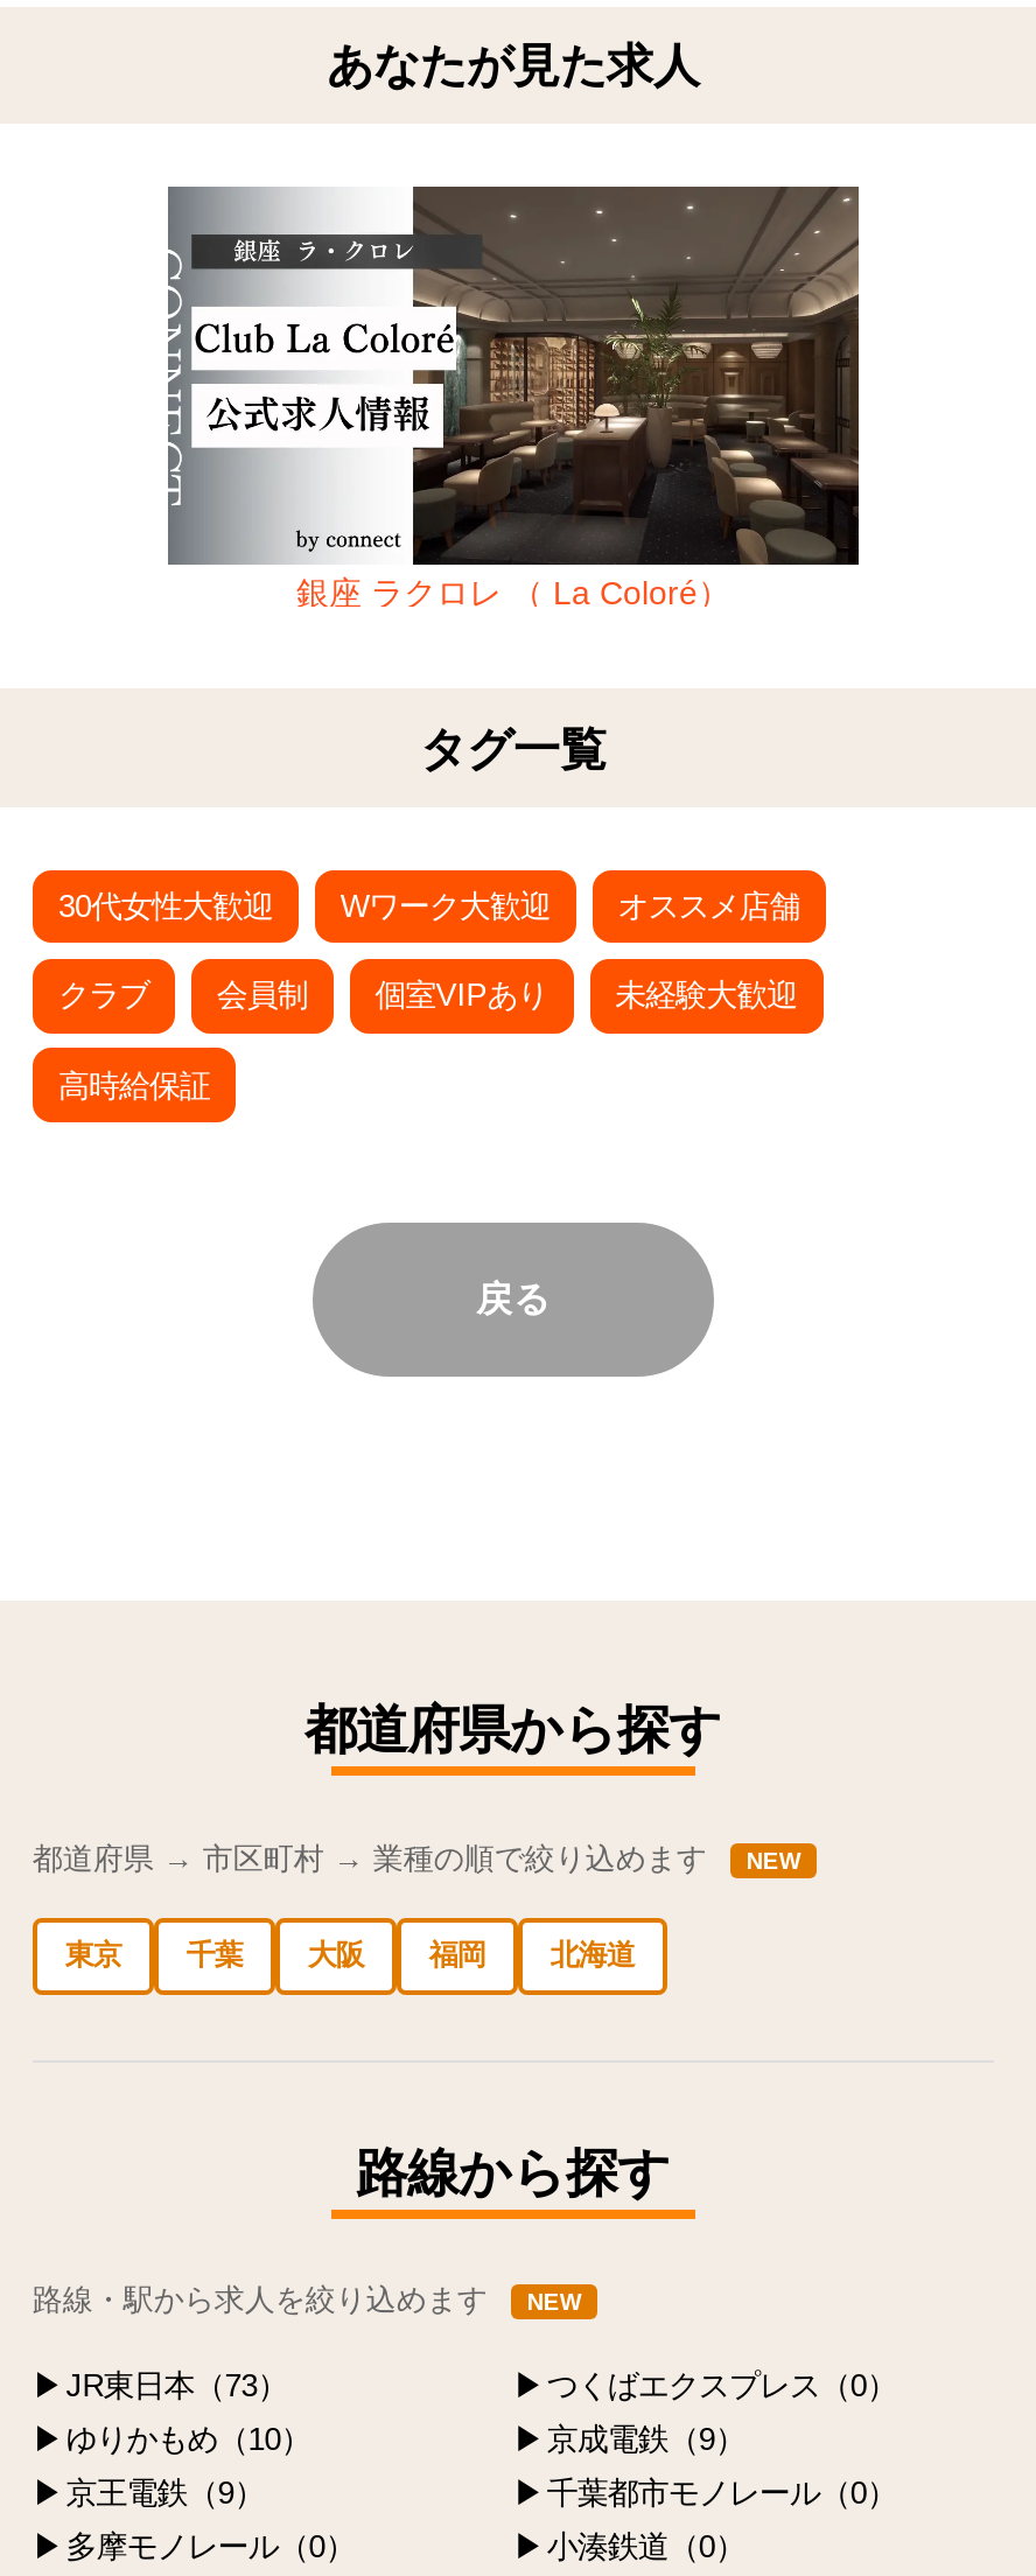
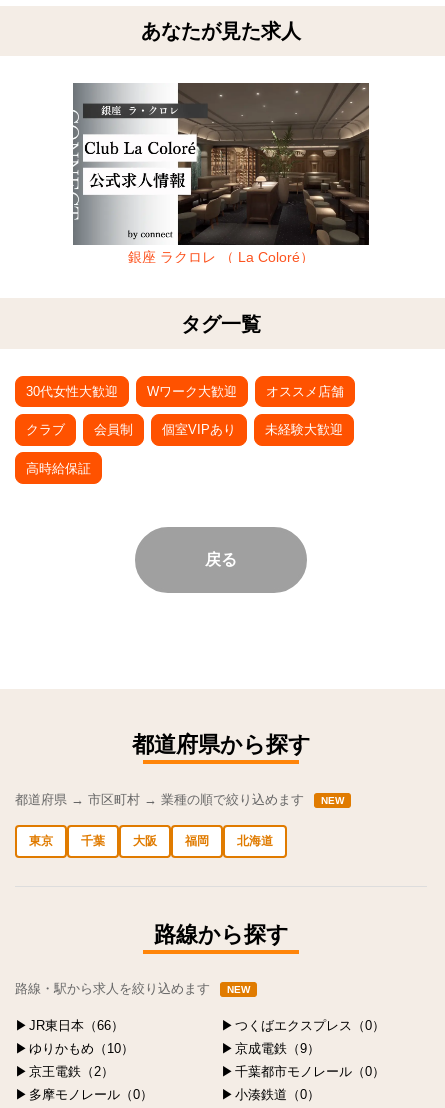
[66,2369,287,2404] JR東日本（73） -> [29,1018,124,1033] JR東日本（66）
[66,2476,264,2511] 京王電鉄（9） -> [29,1064,114,1079] 京王電鉄（2）

